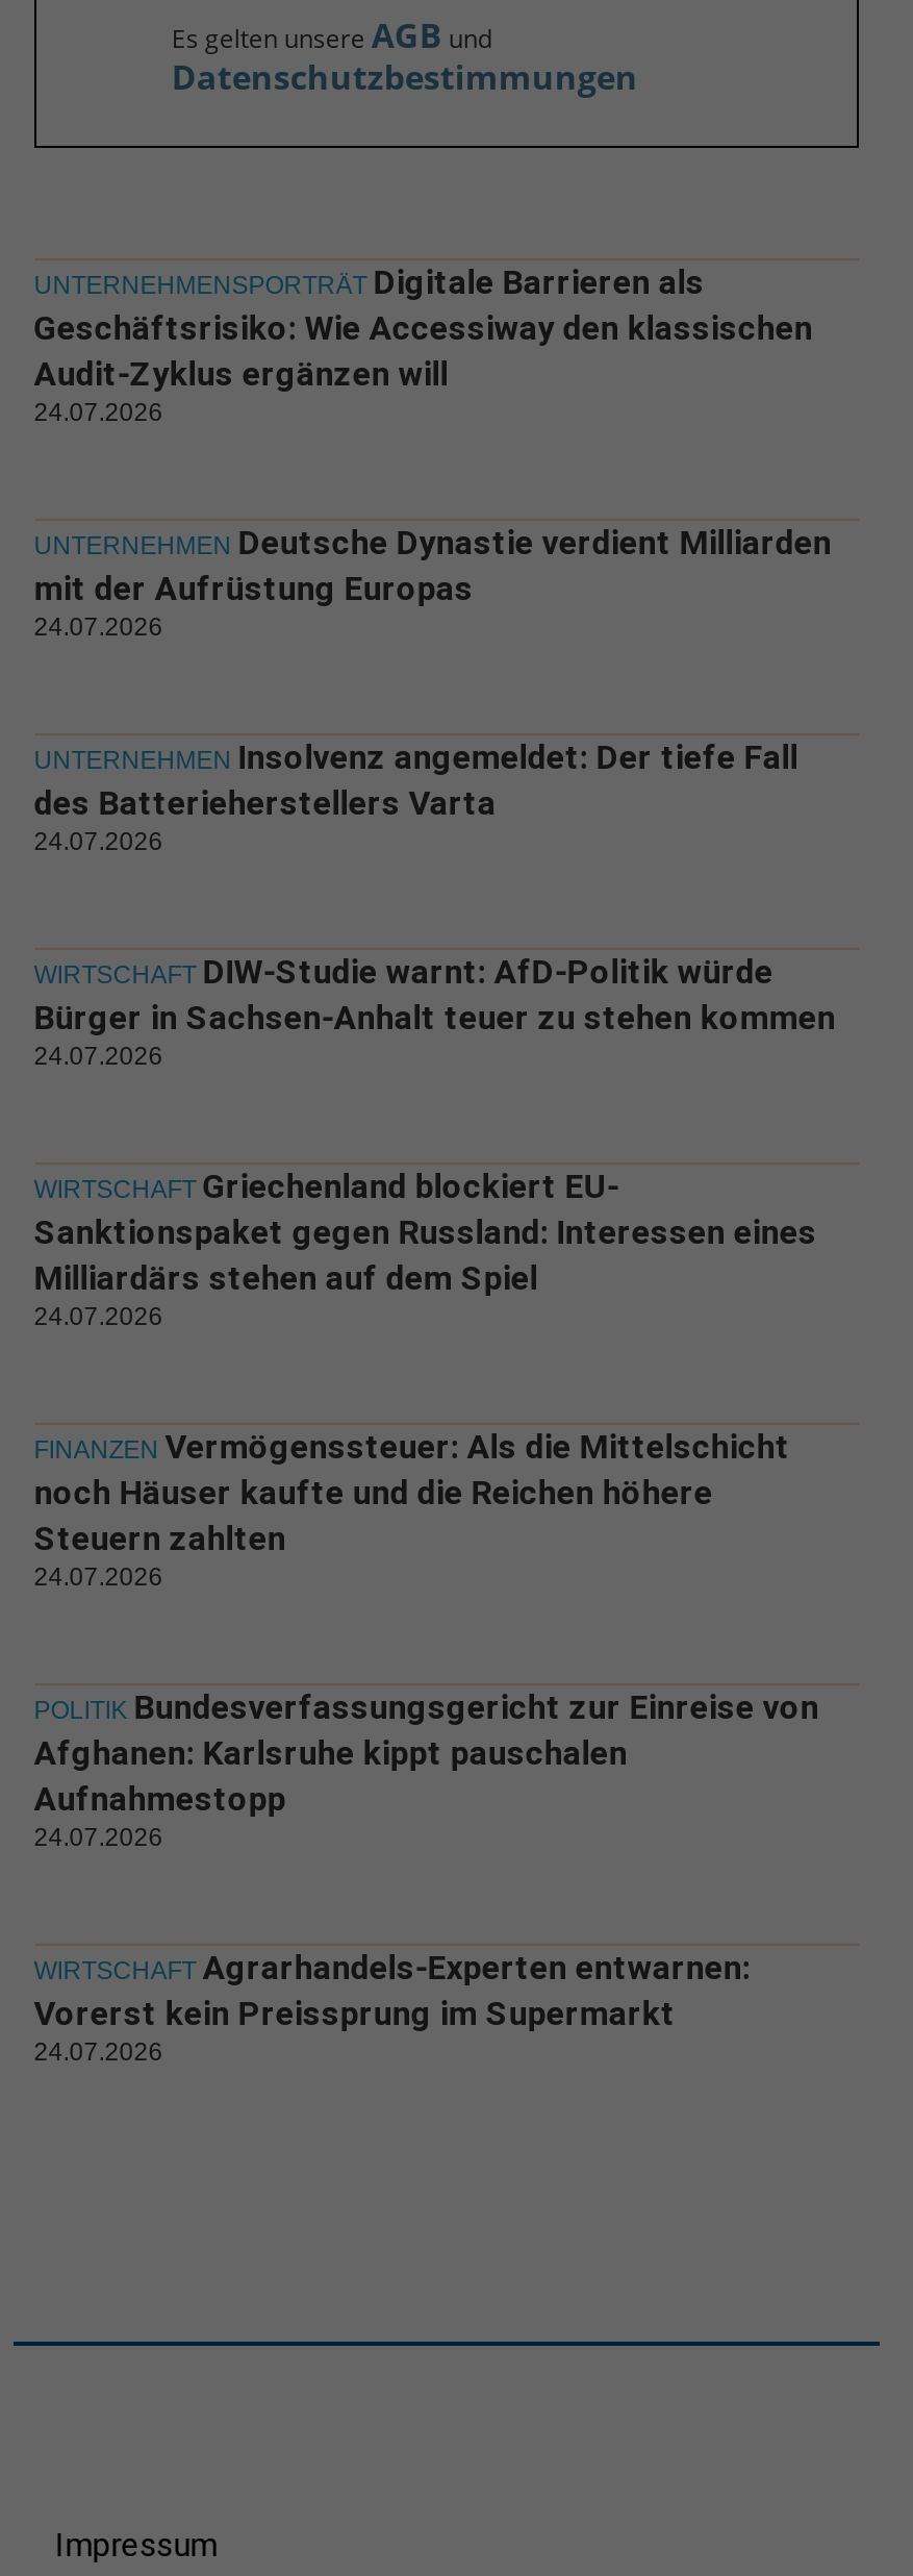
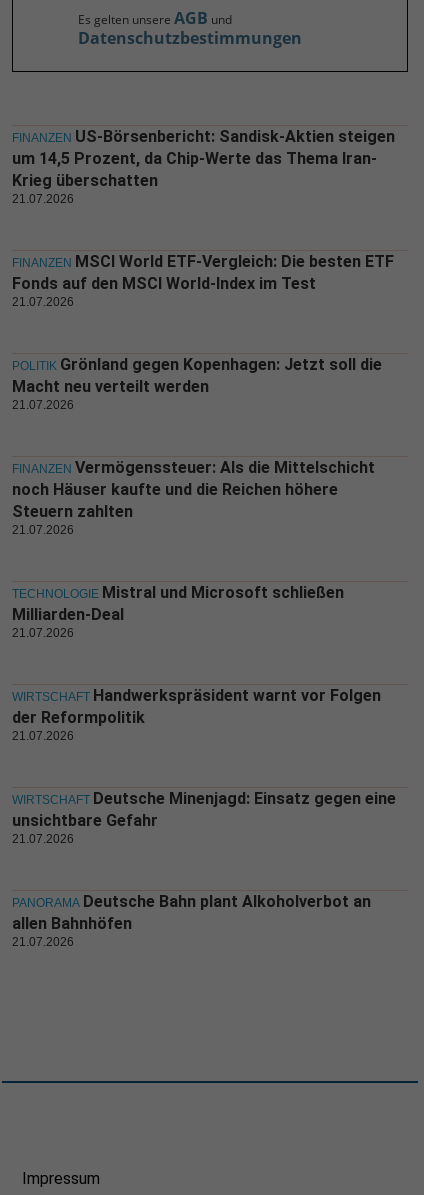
[34,263,835,1332] UNTERNEHMENSPORTRÄT Digitale Barrieren als | Geschäftsrisiko: Wie Accessiway den klassischen | Audit-Zyklus ergänzen will | 24.07.2026 | UNTERNEHMEN Deutsche Dynastie verdient Milliarden | mit der Aufrüstung Europas | 24.07.2026 | UNTERNEHMEN Insolvenz angemeldet: Der tiefe Fall | des Batterieherstellers Varta | 24.07.2026 | WIRTSCHAFT DIW-Studie warnt: AfD-Politik würde | Bürger in Sachsen-Anhalt teuer zu stehen kommen | 24.07.2026 | WIRTSCHAFT Griechenland blockiert EU- | Sanktionspaket gegen Russland: Interessen eines | Milliardärs stehen auf dem Spiel | 24.07.2026 -> [12,127,395,412] FINANZEN US-Börsenbericht: Sandisk-Aktien steigen | um 14,5 Prozent, da Chip-Werte das Thema Iran- | Krieg überschatten | 21.07.2026 | FINANZEN MSCI World ETF-Vergleich: Die besten ETF | Fonds auf den MSCI World-Index im Test | 21.07.2026 | POLITIK Grönland gegen Kopenhagen: Jetzt soll die | Macht neu verteilt werden | 21.07.2026
moved [34,1427,790,1559] -> [12,458,375,521]: FINANZEN Vermögenssteuer: Als die Mittelschicht | noch Häuser kaufte und die Reichen höhere | Steuern zahlten
[34,1563,819,2067] 24.07.2026 | POLITIK Bundesverfassungsgericht zur Einreise von | Afghanen: Karlsruhe kippt pauschalen | Aufnahmestopp | 24.07.2026 | WIRTSCHAFT Agrarhandels-Experten entwarnen: | Vorerst kein Preissprung im Supermarkt | 24.07.2026 -> [12,523,396,949] 21.07.2026 | TECHNOLOGIE Mistral und Microsoft schließen | Milliarden-Deal | 21.07.2026 | WIRTSCHAFT Handwerkspräsident warnt vor Folgen | der Reformpolitik | 21.07.2026 | WIRTSCHAFT Deutsche Minenjagd: Einsatz gegen eine | unsichtbare Gefahr | 21.07.2026 | PANORAMA Deutsche Bahn plant Alkoholverbot an | allen Bahnhöfen | 21.07.2026

